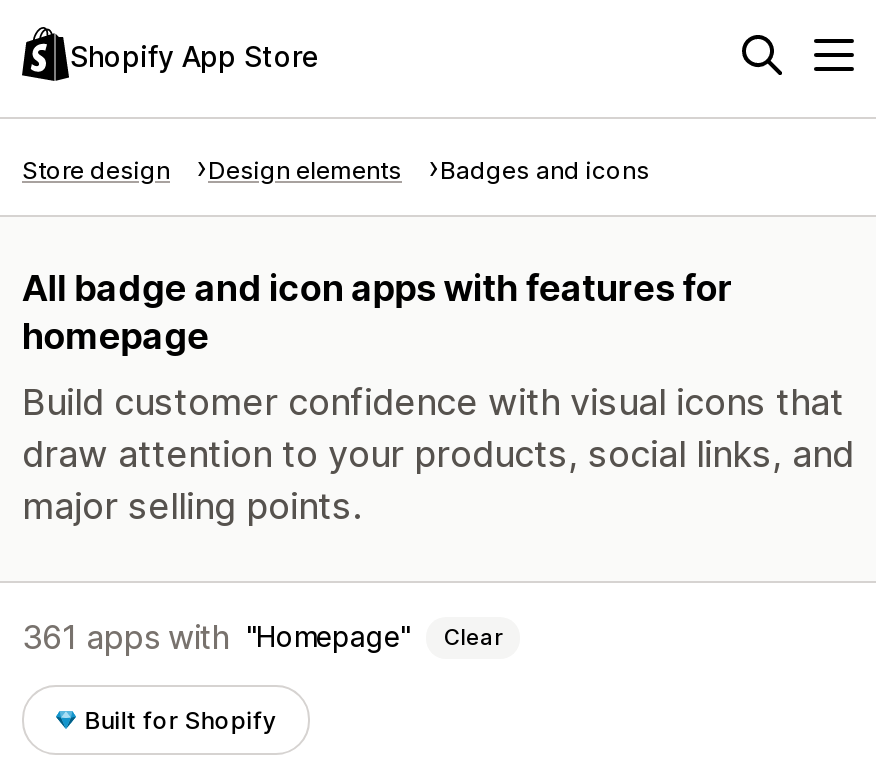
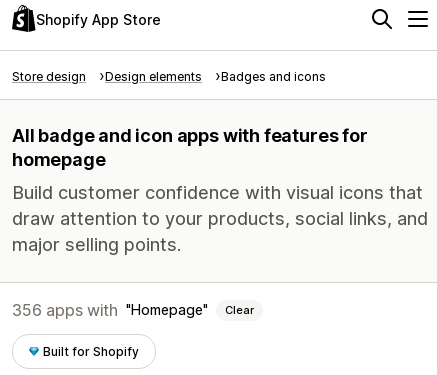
[22,617,502,657] 361 apps with Homepage Clear -> [12,300,254,320] 356 apps with Homepage Clear

